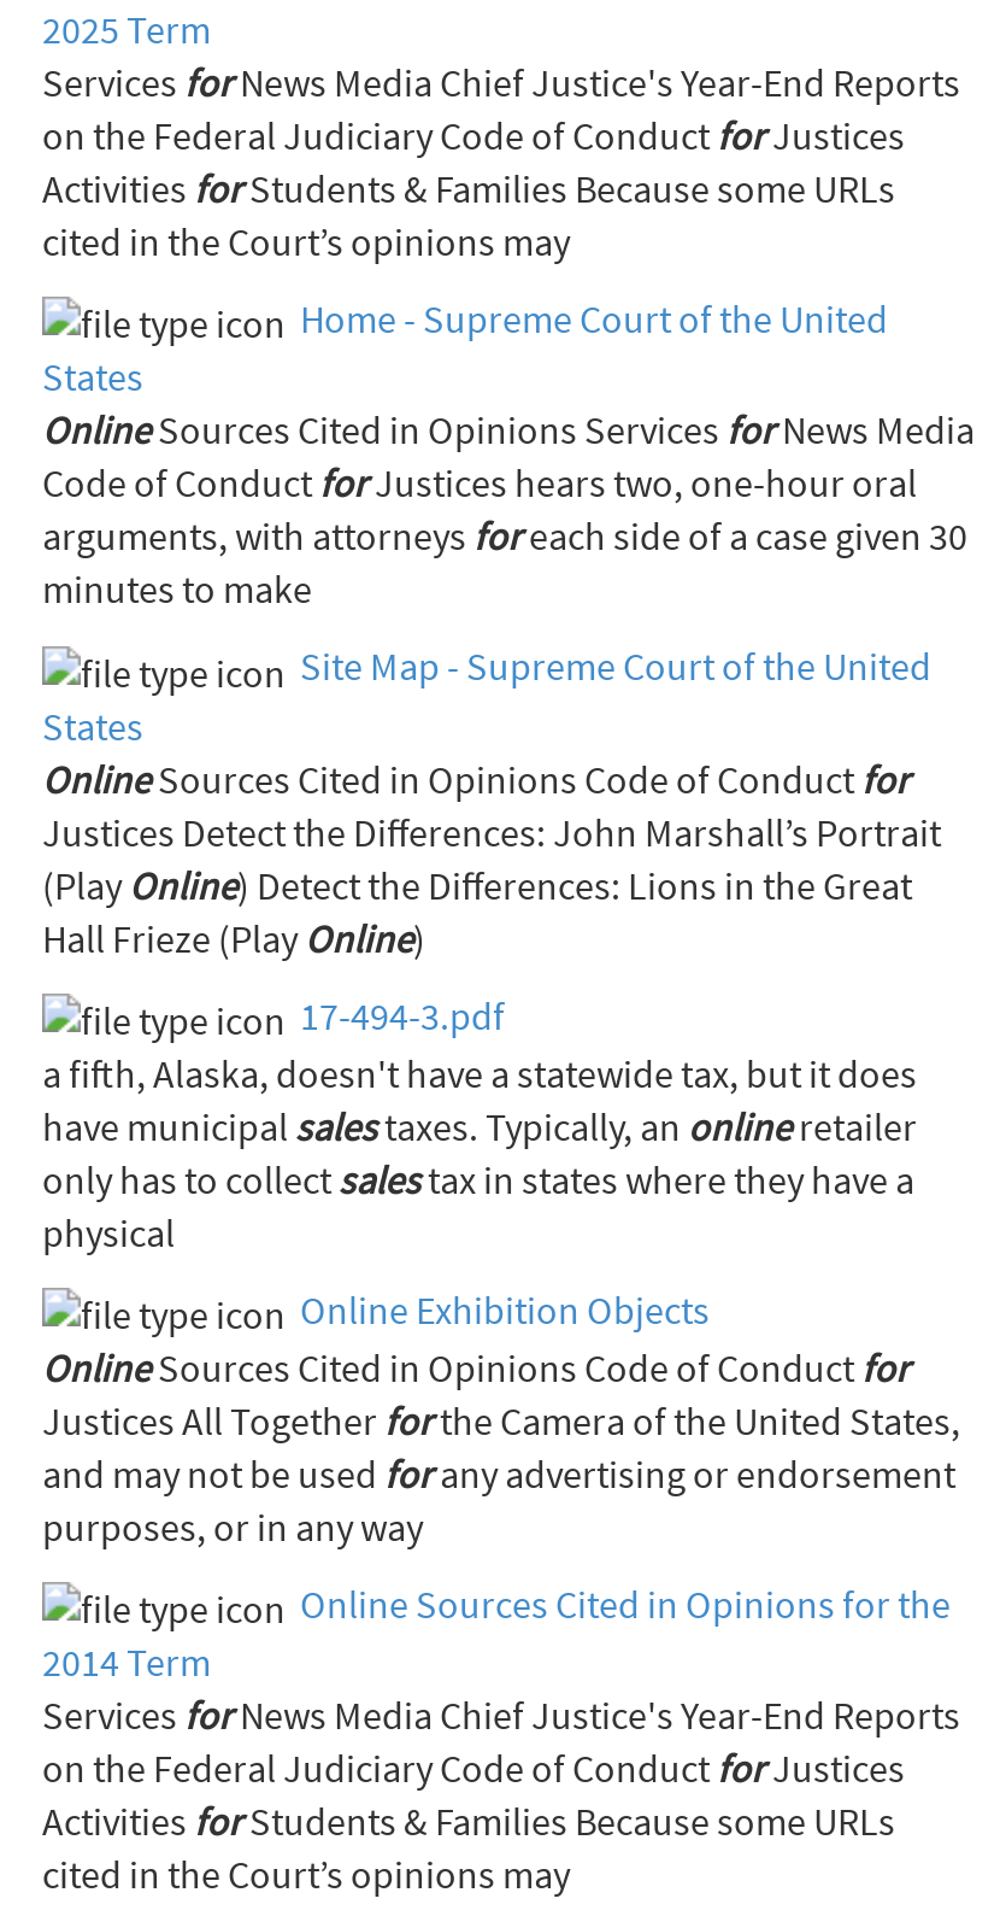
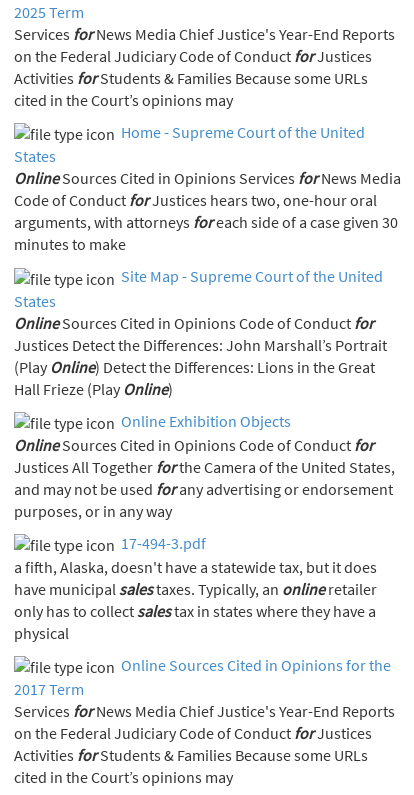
moved [42,990,917,1256] -> [14,533,377,643]: 17-494-3.pdf | a fifth, Alaska, doesn't have a statewide tax, but it does | have municipal salestaxes. Typically, an onlineretailer | only has to collect salestax in states where they have a | physical
moved [42,1285,955,1550] -> [14,410,393,521]: Online Exhibition Objects | Online | and may not be used forany advertising or endorsement | purposes, or in any way
[42,1637,211,1686] 2014 Term -> [14,679,84,699] 2017 Term

